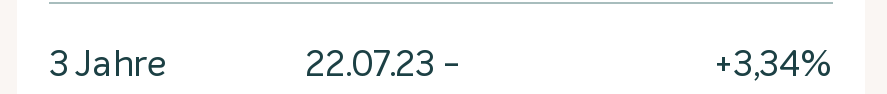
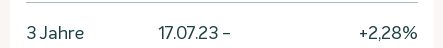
[305,40,461,88] 22.07.23 - -> [158,21,231,45] 17.07.23 -
[715,40,833,88] +3,34% -> [359,21,418,45] +2,28%

